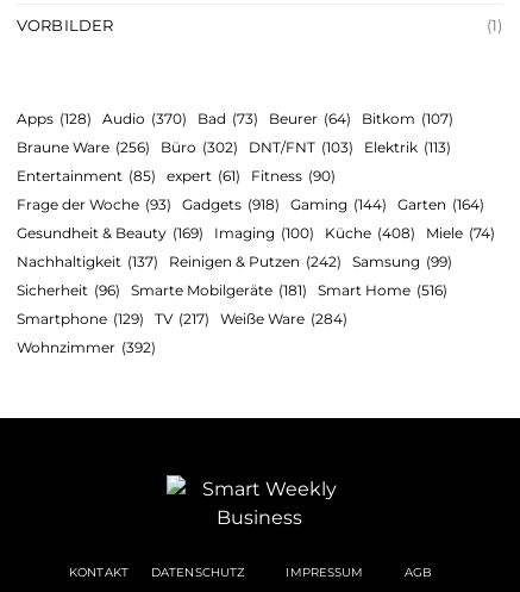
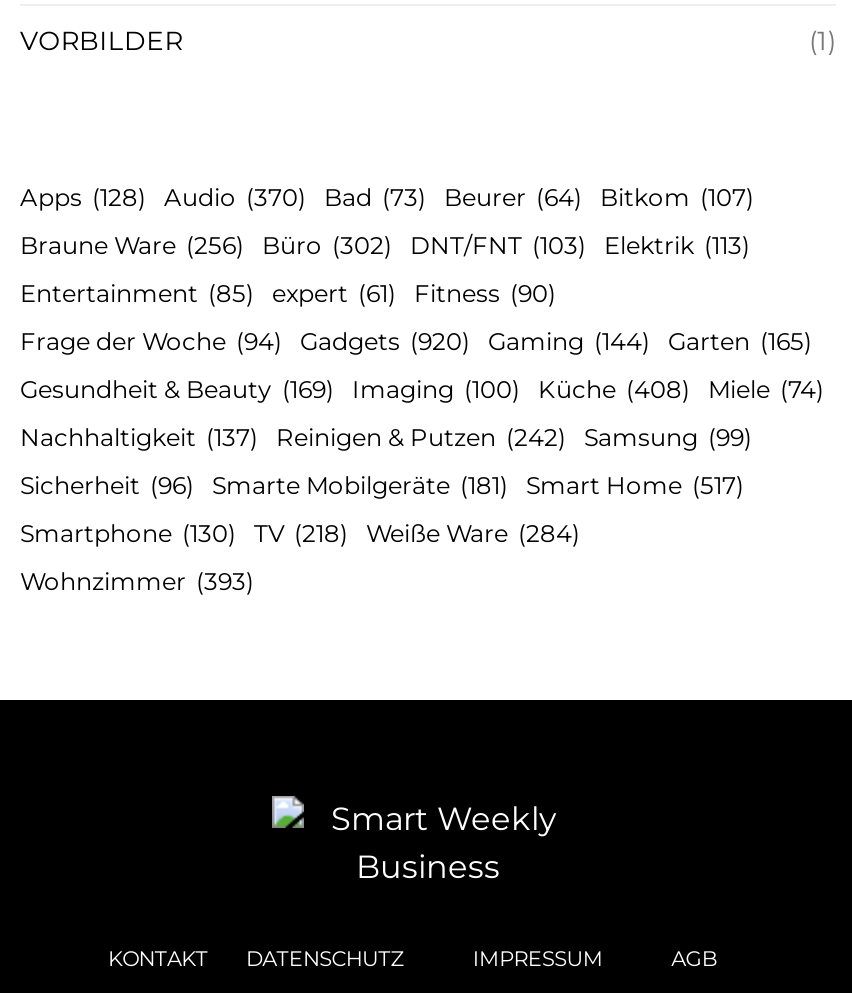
[17,195,484,213] Frage der Woche (93) Gadgets (918) Gaming (144) Garten (164) -> [20,325,812,355] Frage der Woche (94) Gadgets (920) Gaming (144) Garten (165)
[17,281,447,299] Sicherheit (96) Smarte Mobilgeräte (181) Smart Home (516) -> [20,469,744,499] Sicherheit (96) Smarte Mobilgeräte (181) Smart Home (517)
[17,309,347,327] Smartphone (129) TV (217) Weiße Ware (284) -> [20,517,580,547] Smartphone (130) TV (218) Weiße Ware (284)
[17,338,156,356] Wohnzimmer (392) -> [20,565,254,595] Wohnzimmer (393)

